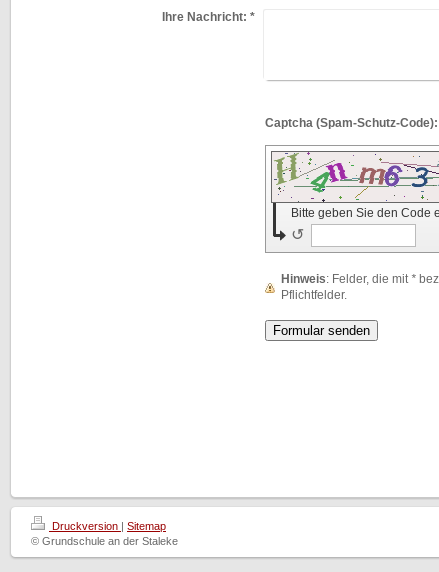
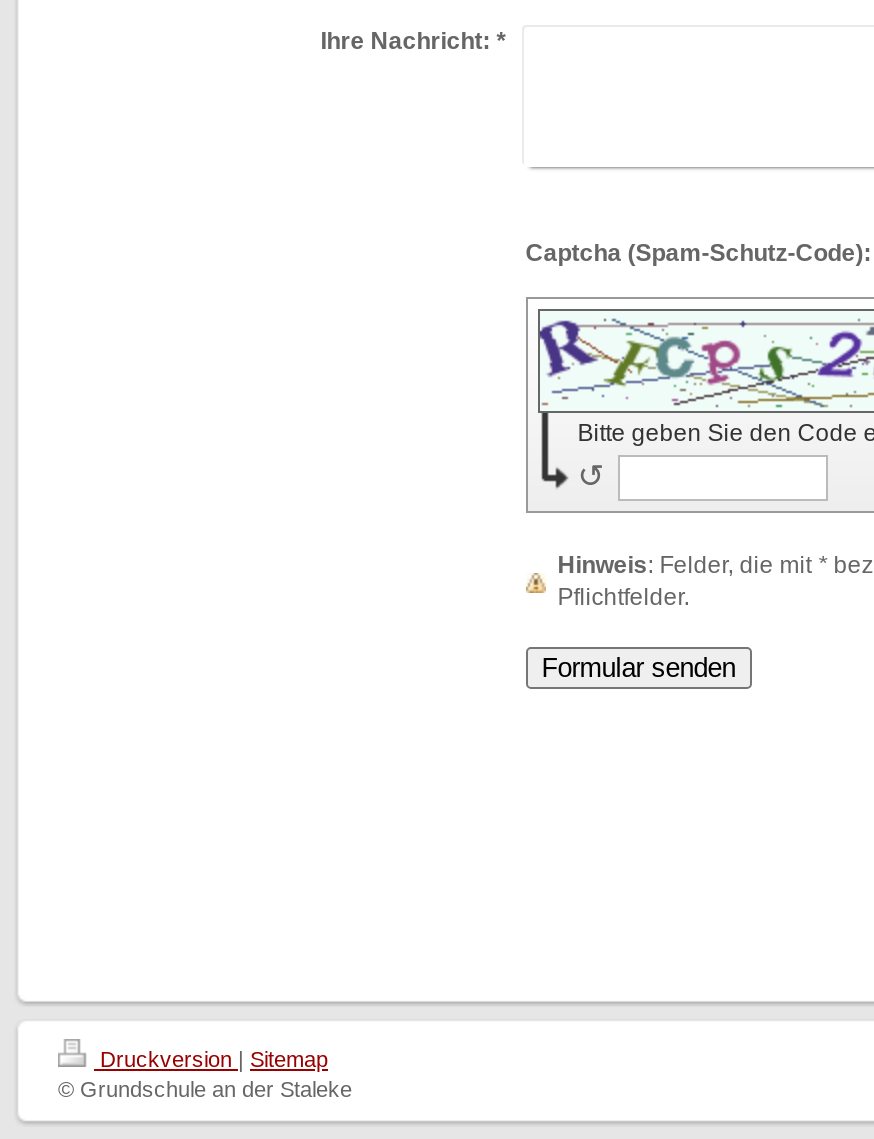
[271,151,436,203] [image] -> [538,309,868,413] [image]

